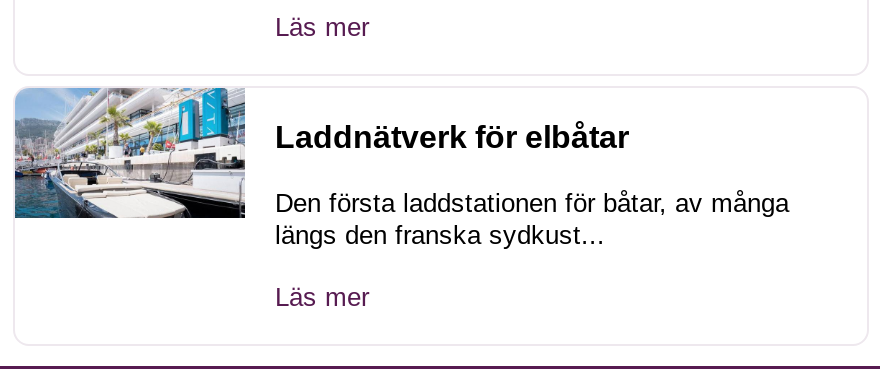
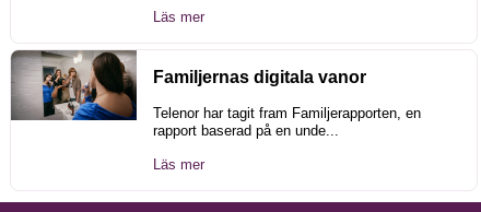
[15,86,629,220] [image] | Laddnätverk för elbåtar -> [11,49,366,121] [image] | Familjernas digitala vanor
[275,188,789,250] Den första laddstationen för båtar, av många | längs den franska sydkust... -> [153,105,421,139] Telenor har tagit fram Familjerapporten, en | rapport baserad på en unde...

